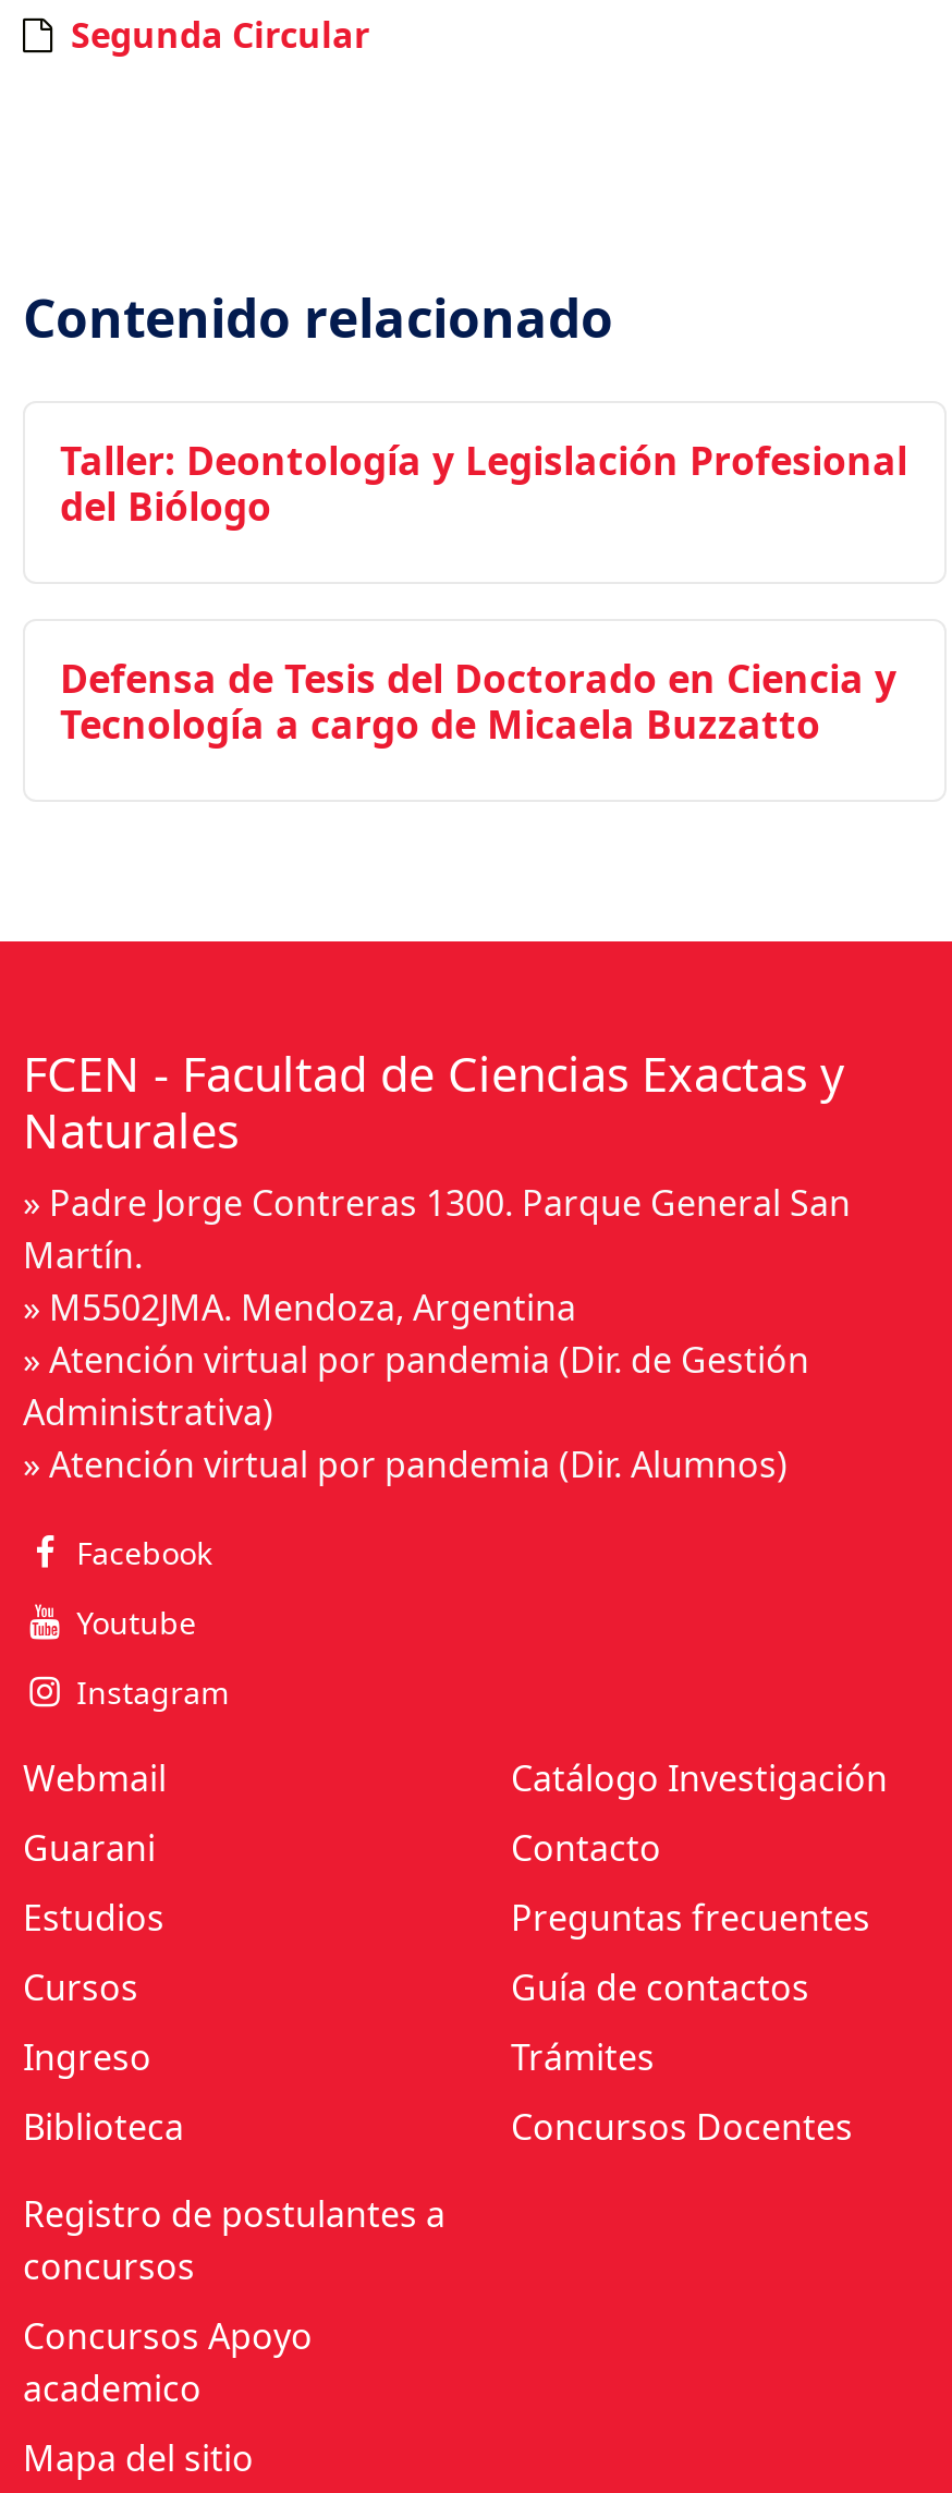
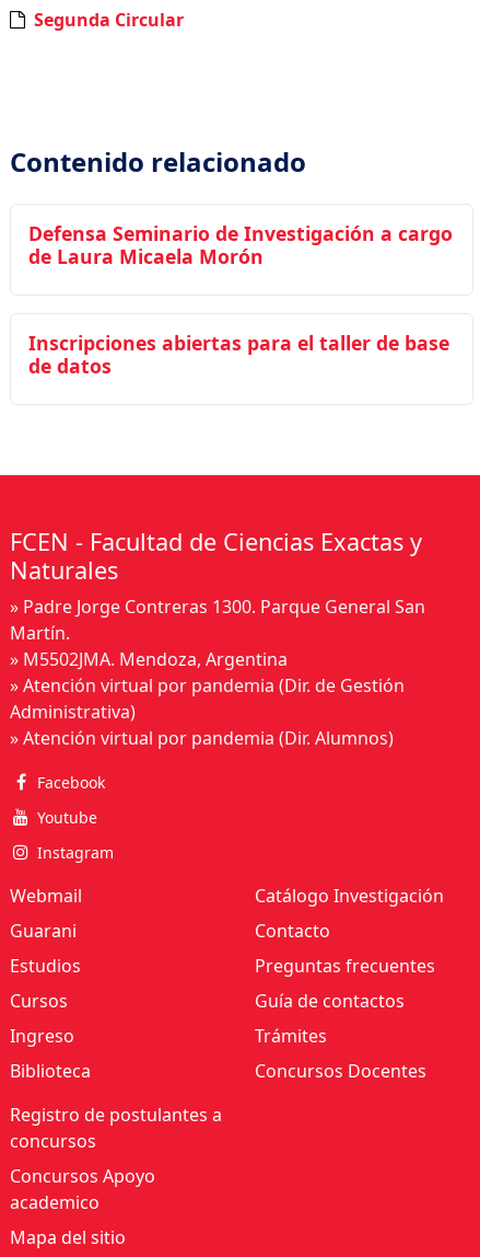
[60,435,907,533] Taller: Deontología y Legislación Profesional | del Biólogo -> [28,221,453,270] Defensa Seminario de Investigación a cargo | de Laura Micaela Morón
[60,652,896,751] Defensa de Tesis del Doctorado en Ciencia y | Tecnología a cargo de Micaela Buzzatto -> [28,330,449,379] Inscripciones abiertas para el taller de base | de datos

